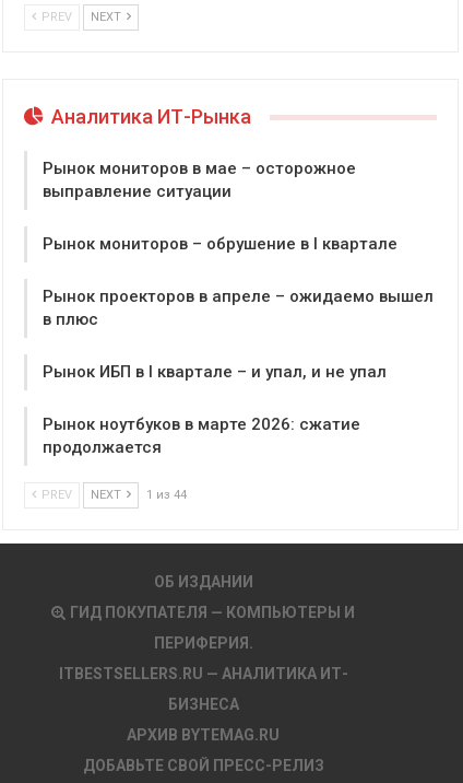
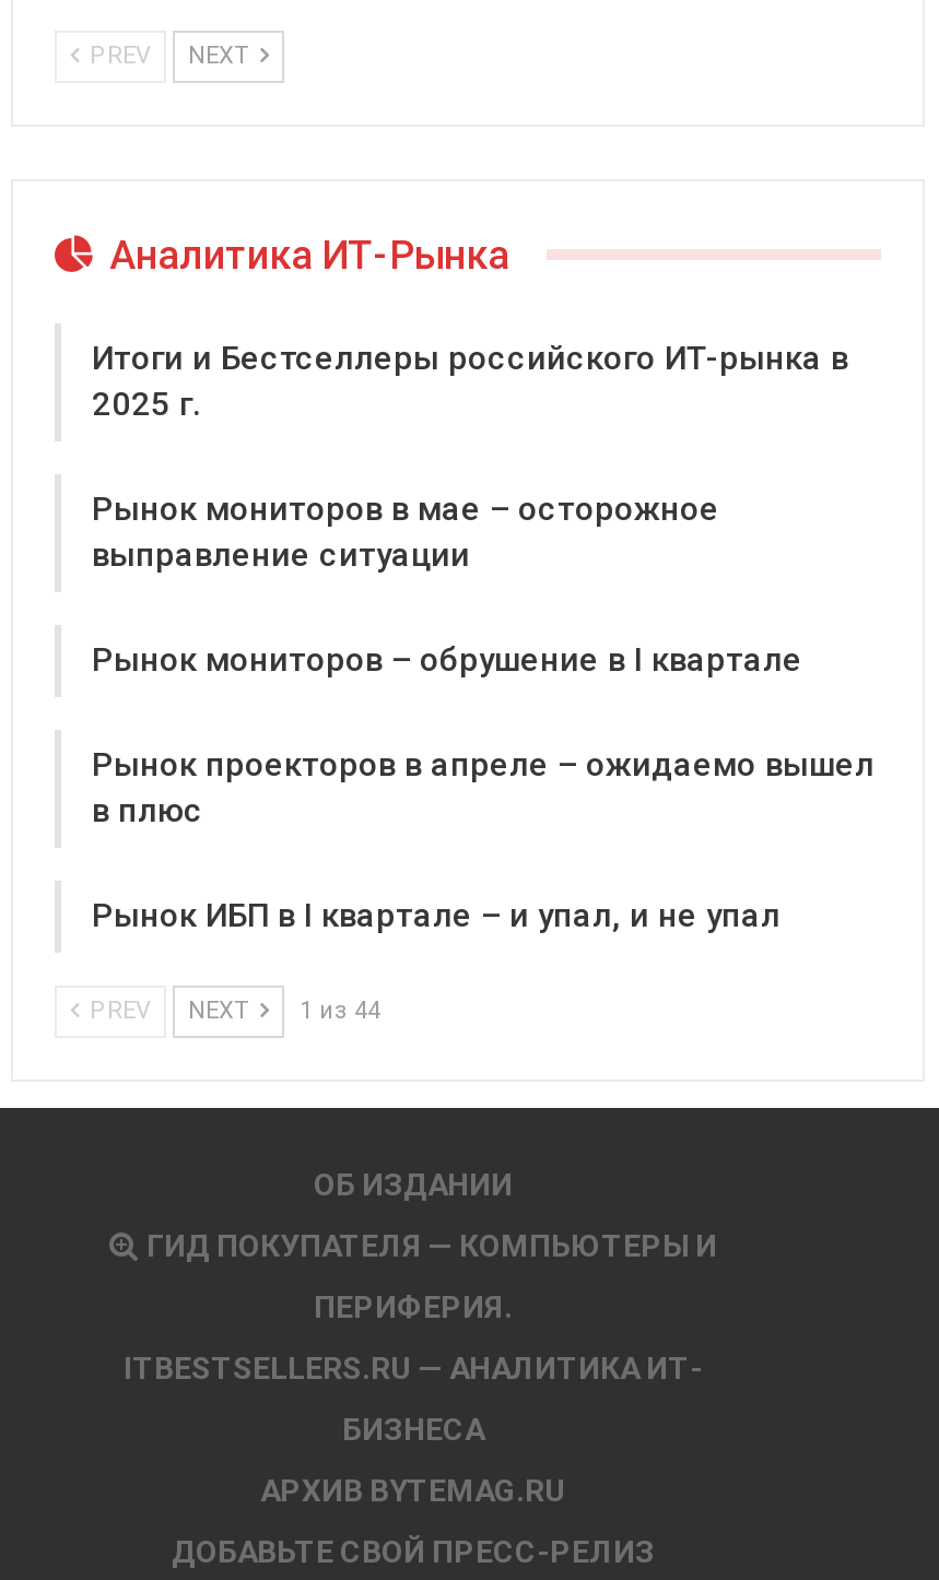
none -> [92,339,848,424] Итоги и Бестселлеры российского ИТ-рынка в | 2025 г.
moved [43,158,434,382] -> [92,489,875,935]: Рынок мониторов в мае – осторожное | выправление ситуации | Рынок мониторов – обрушение в I квартале | Рынок проекторов в апреле – ожидаемо вышел | в плюс | Рынок ИБП в I квартале – и упал, и не упал
[43,414,360,457] Рынок ноутбуков в марте 2026: сжатие | продолжается -> none

